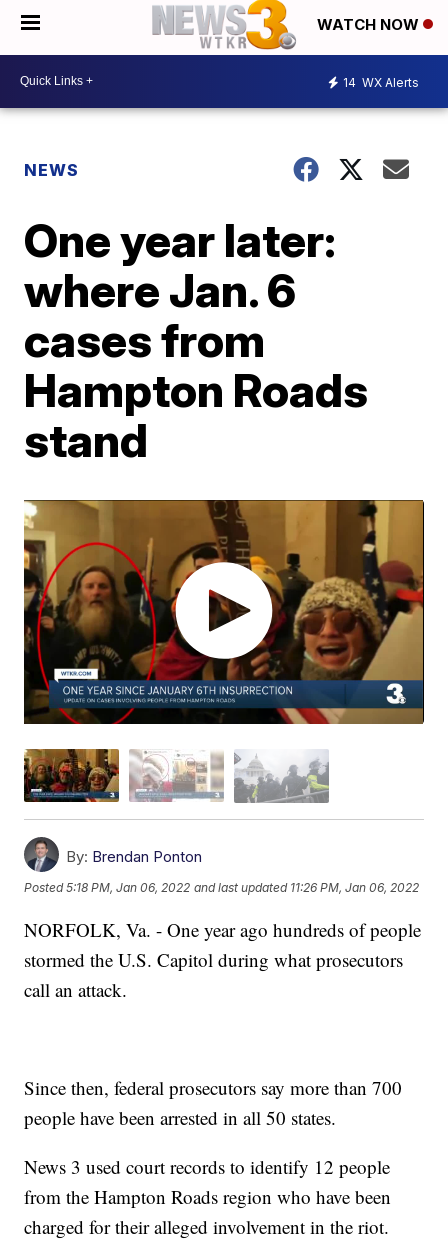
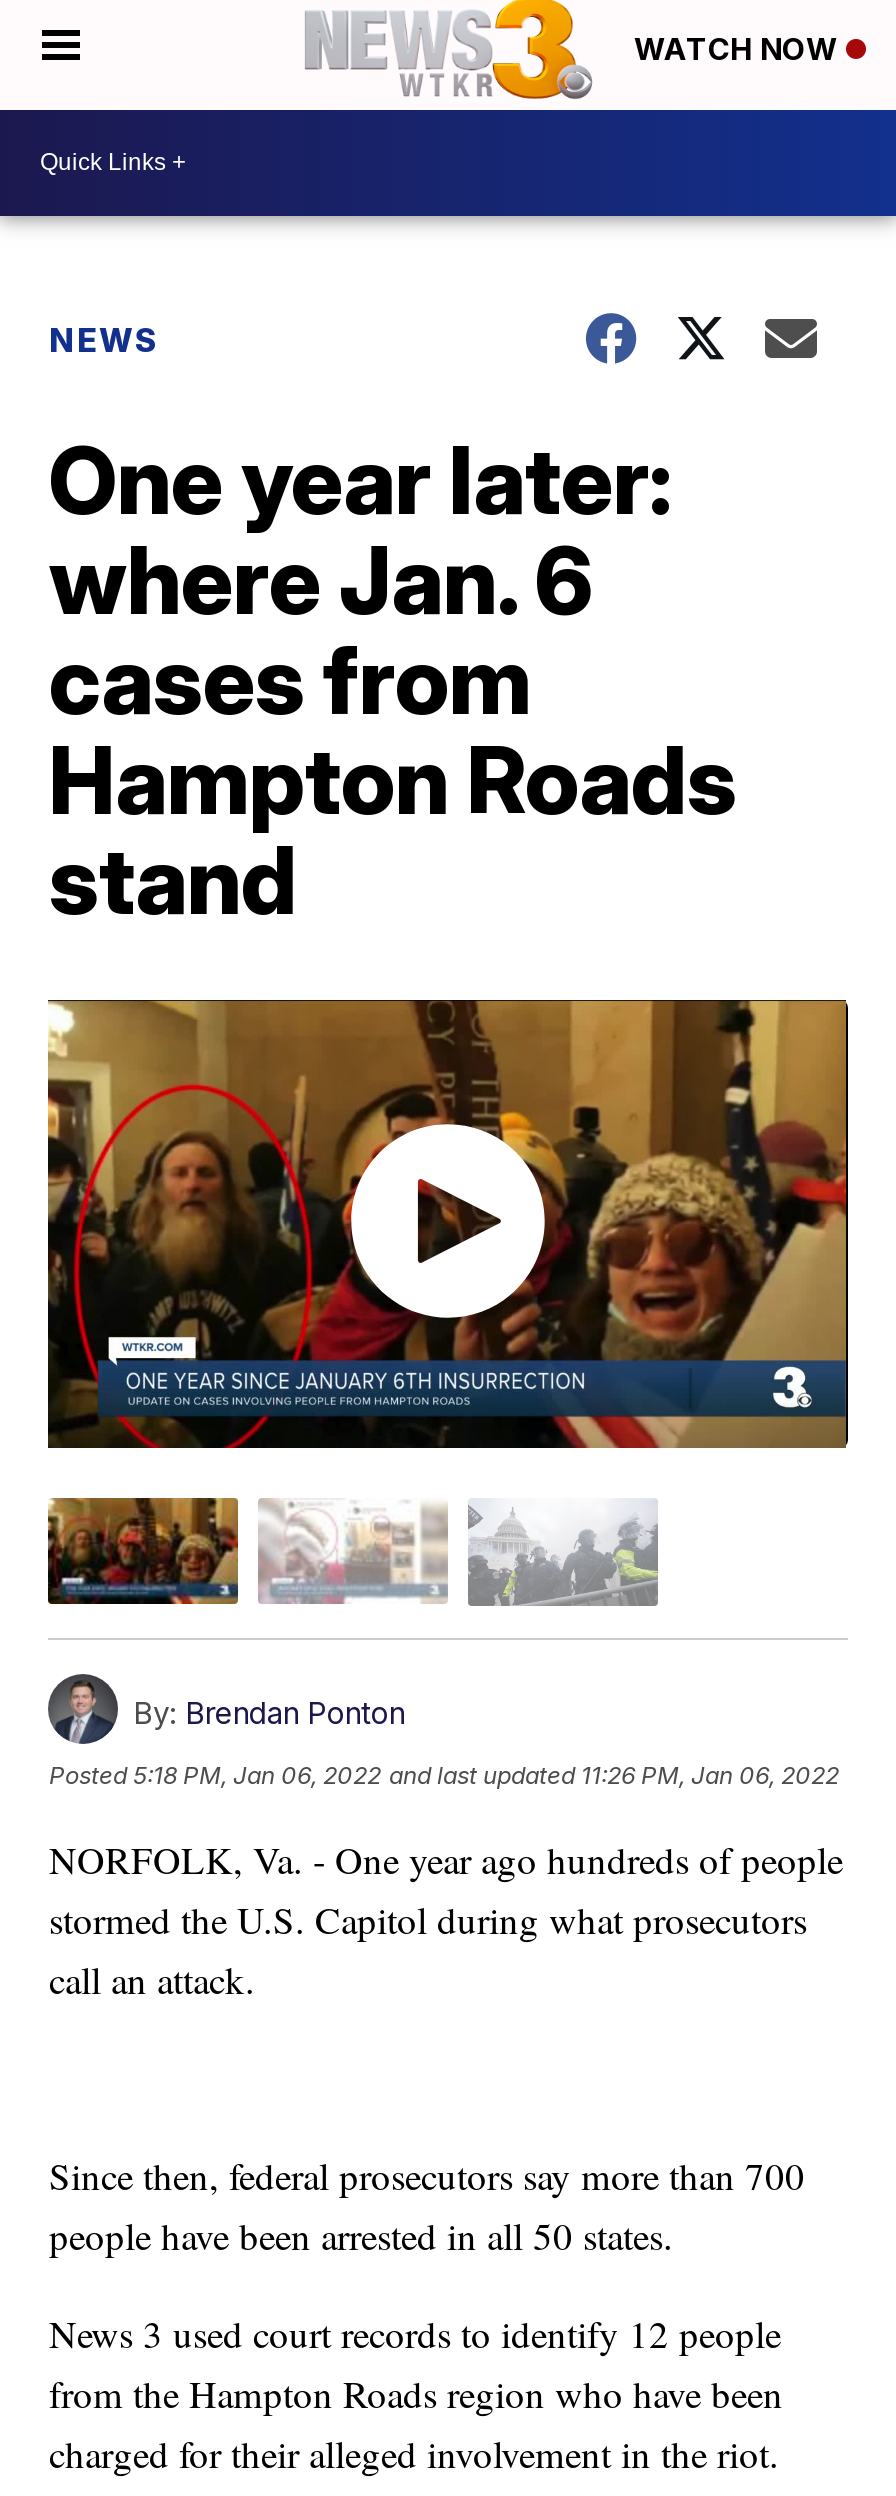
[343,75,419,90] 14 WX Alerts -> none

